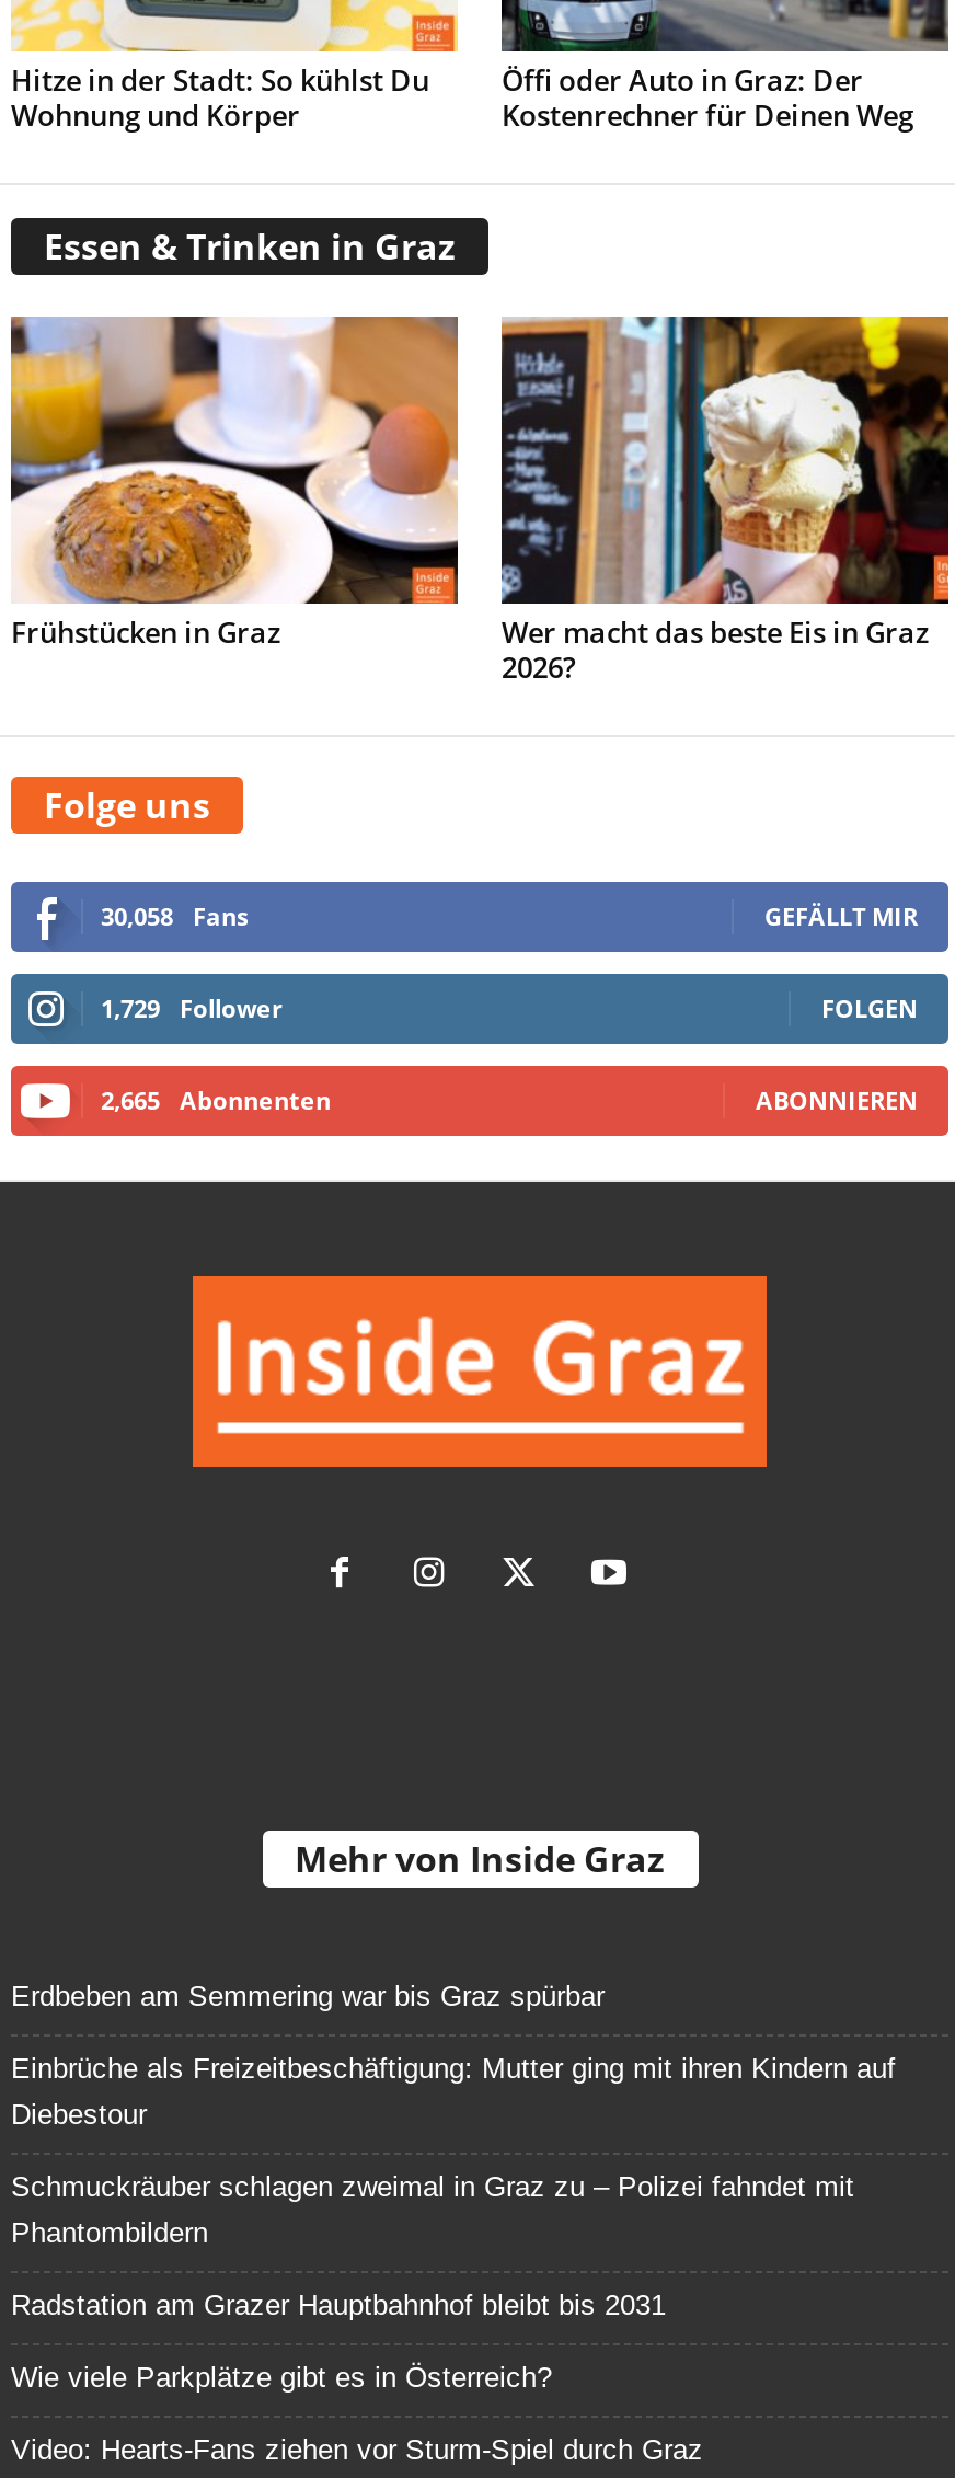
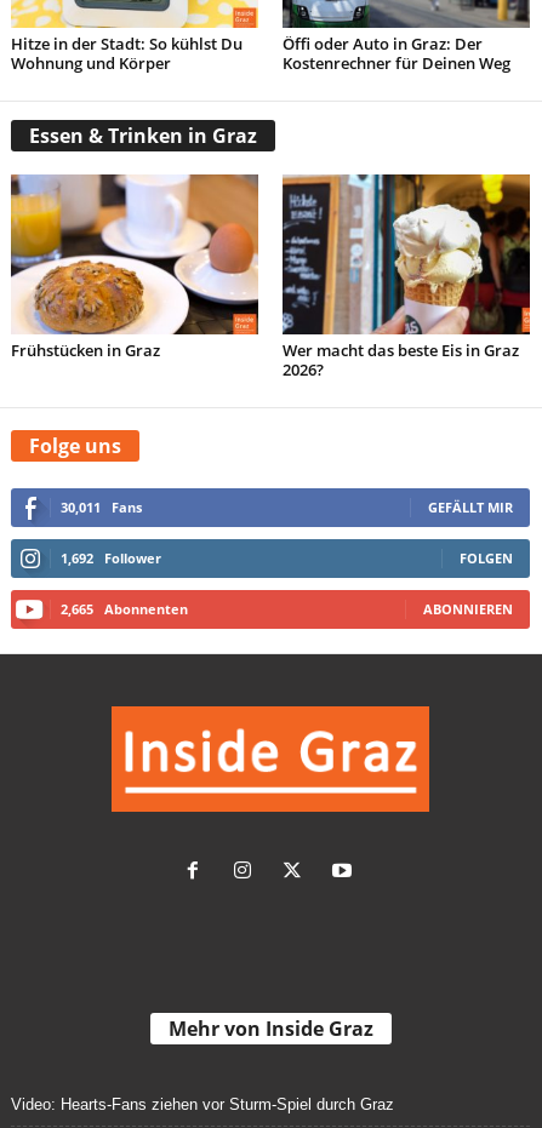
[101,900,248,933] 30,058 Fans -> [61,498,142,516] 30,011 Fans
[101,992,283,1025] 1,729 Follower -> [61,549,161,567] 1,692 Follower
[11,1980,896,2394] Erdbeben am Semmering war bis Graz spürbar | Einbrüche als Freizeitbeschäftigung: Mutter ging mit ihren Kindern auf | Diebestour | Schmuckräuber schlagen zweimal in Graz zu – Polizei fahndet mit | Phantombildern | Radstation am Grazer Hauptbahnhof bleibt bis 2031 | Wie viele Parkplätze gibt es in Österreich? -> none

